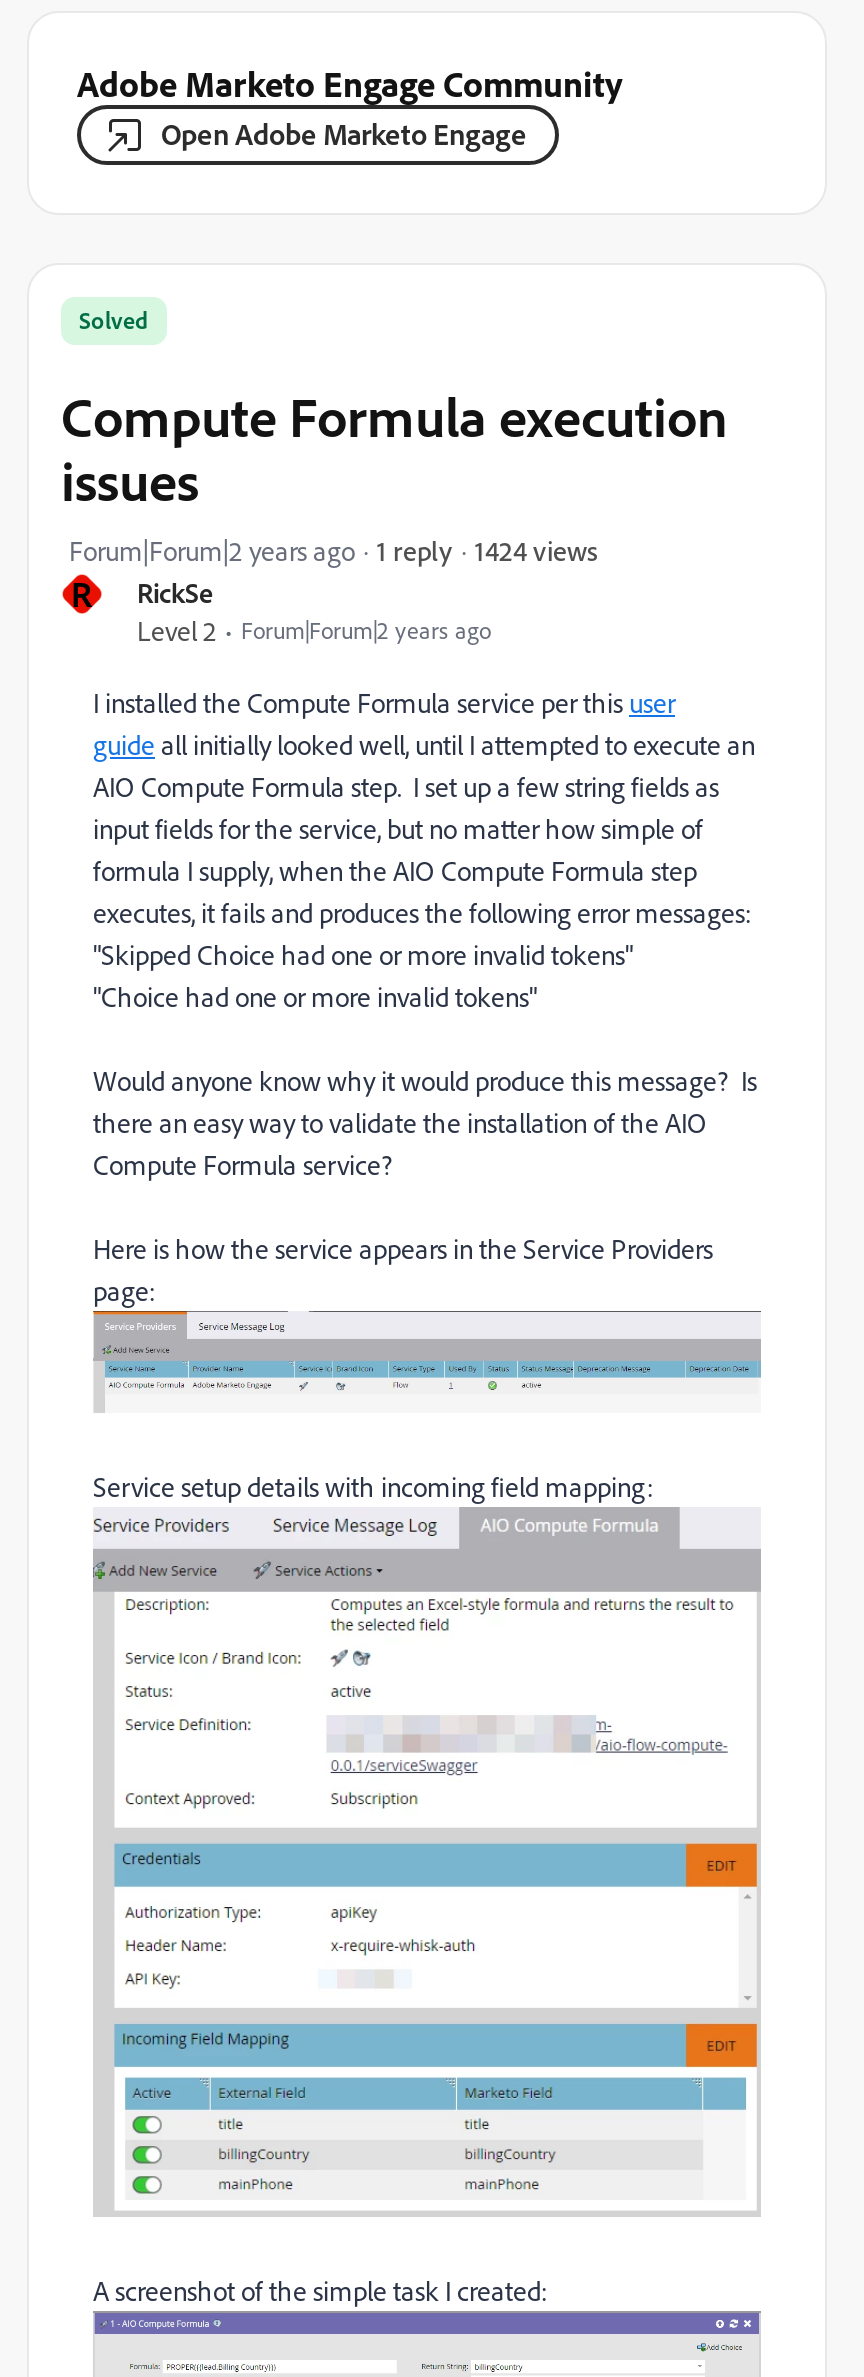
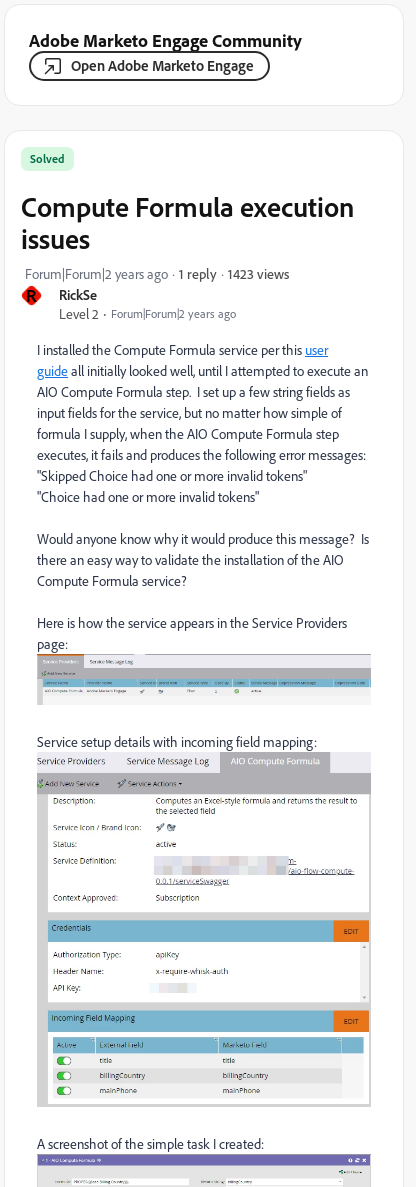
[475,532,597,566] 1424 views -> [228,264,289,281] 1423 views

